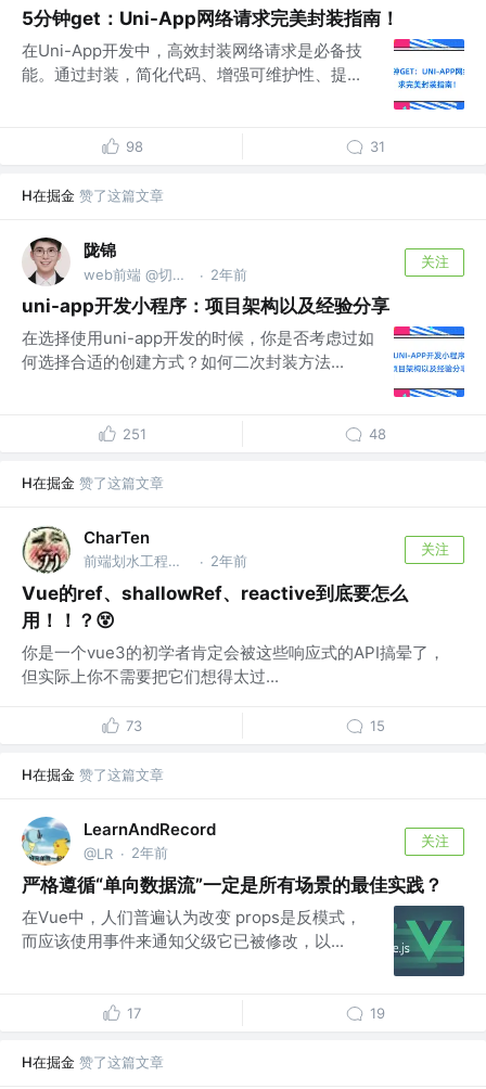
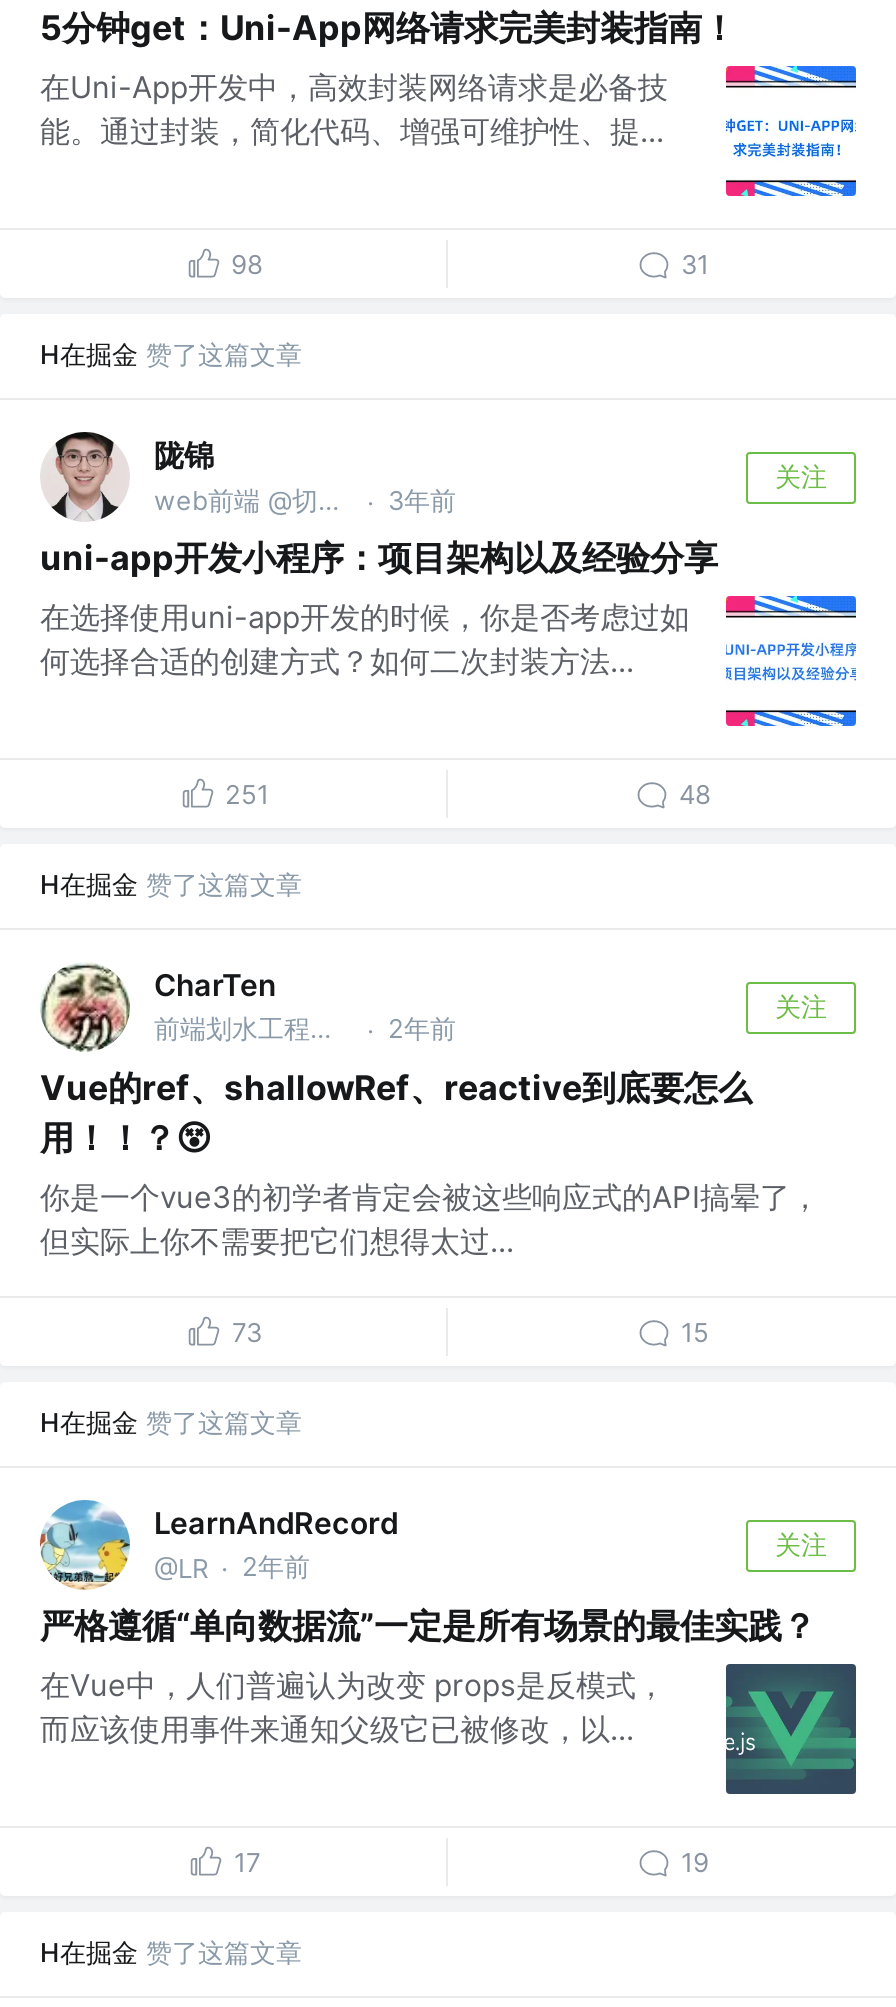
[199,265,247,284] · 2年前 -> [367,483,456,517] · 3年前

